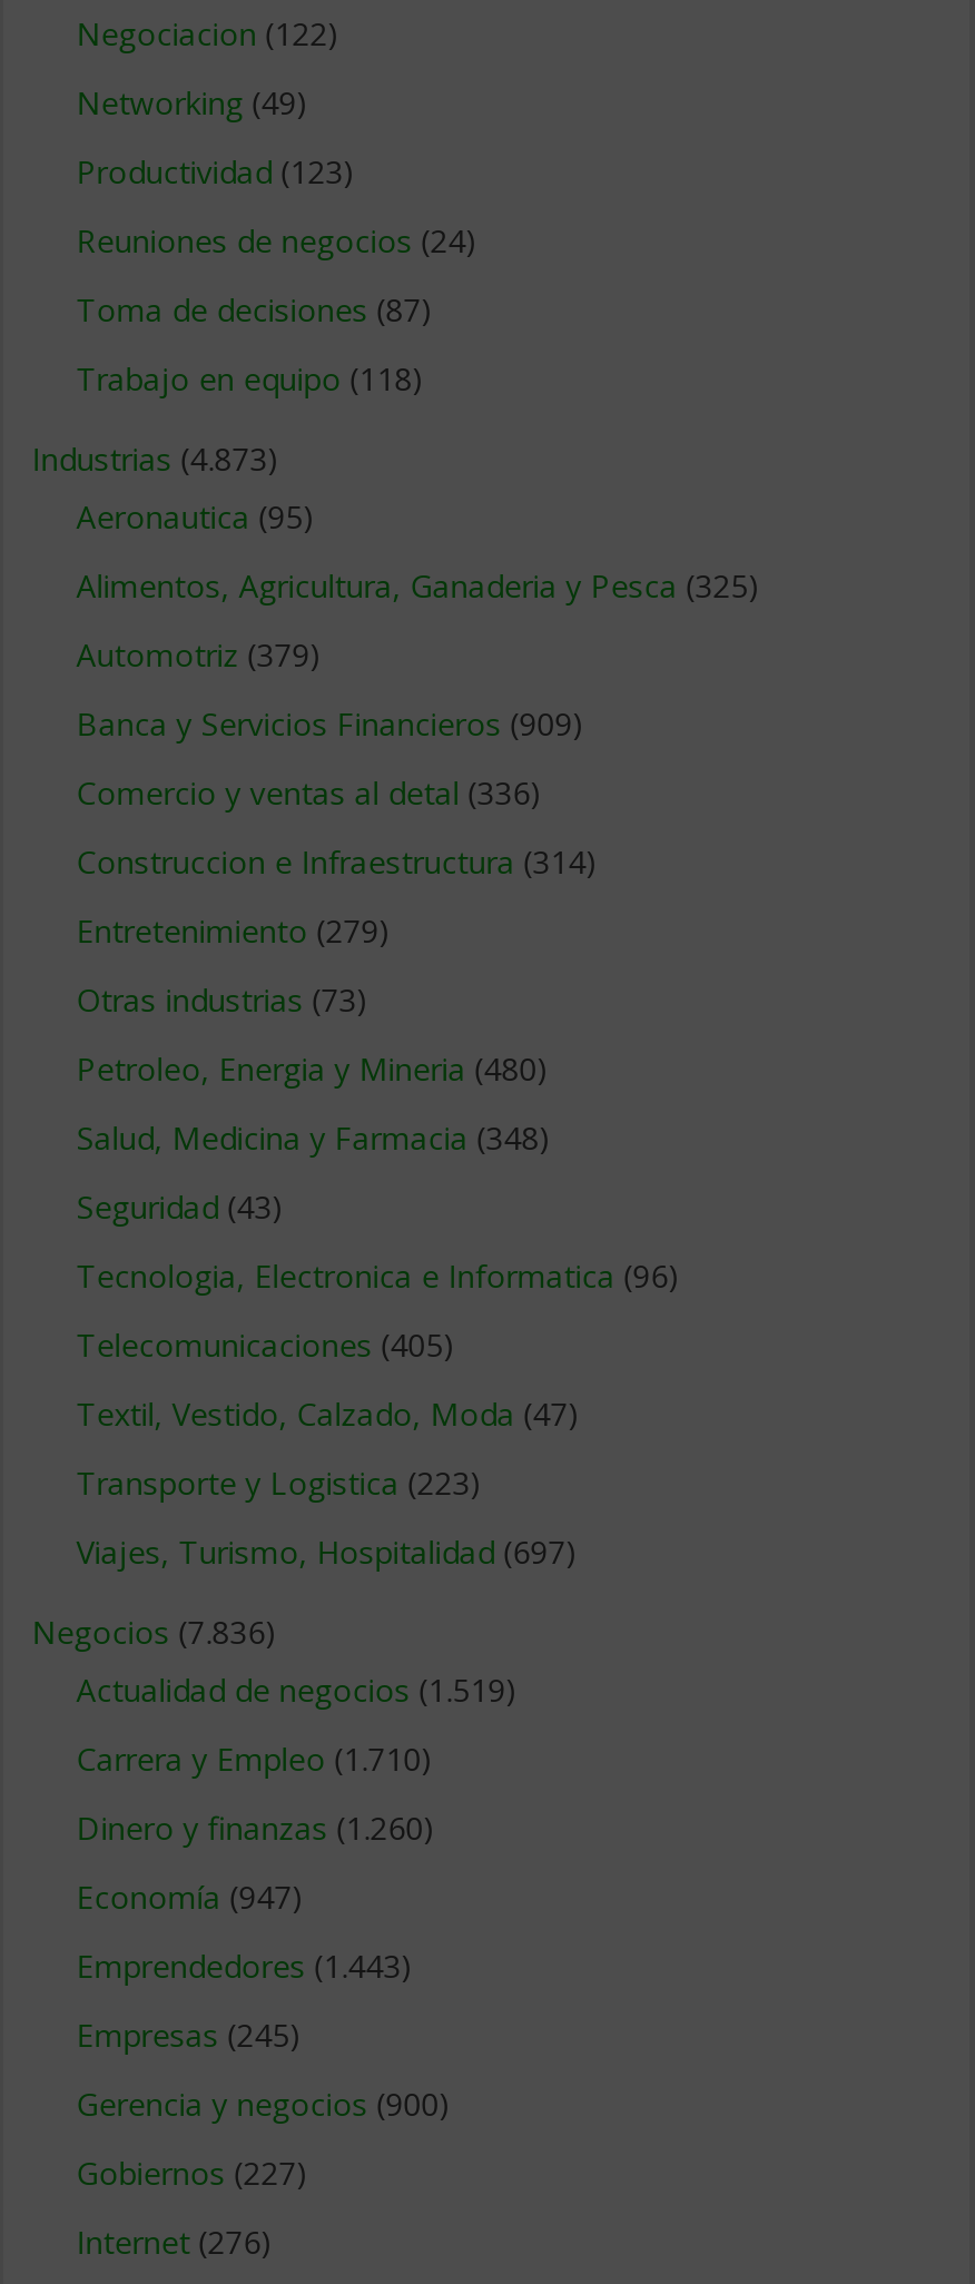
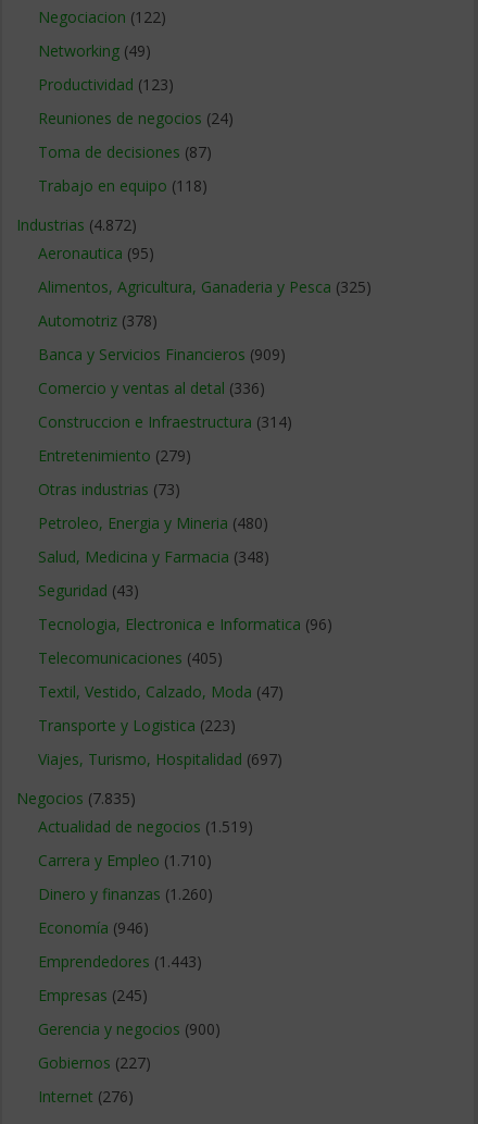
[32,438,279,480] Industrias (4.873) -> [16,215,137,235] Industrias (4.872)
[76,634,321,676] Automotriz (379) -> [38,310,157,331] Automotriz (378)
[32,1611,277,1653] Negocios (7.836) -> [16,788,136,809] Negocios (7.835)
[76,1876,303,1918] Economía (947) -> [38,917,149,938] Economía (946)

